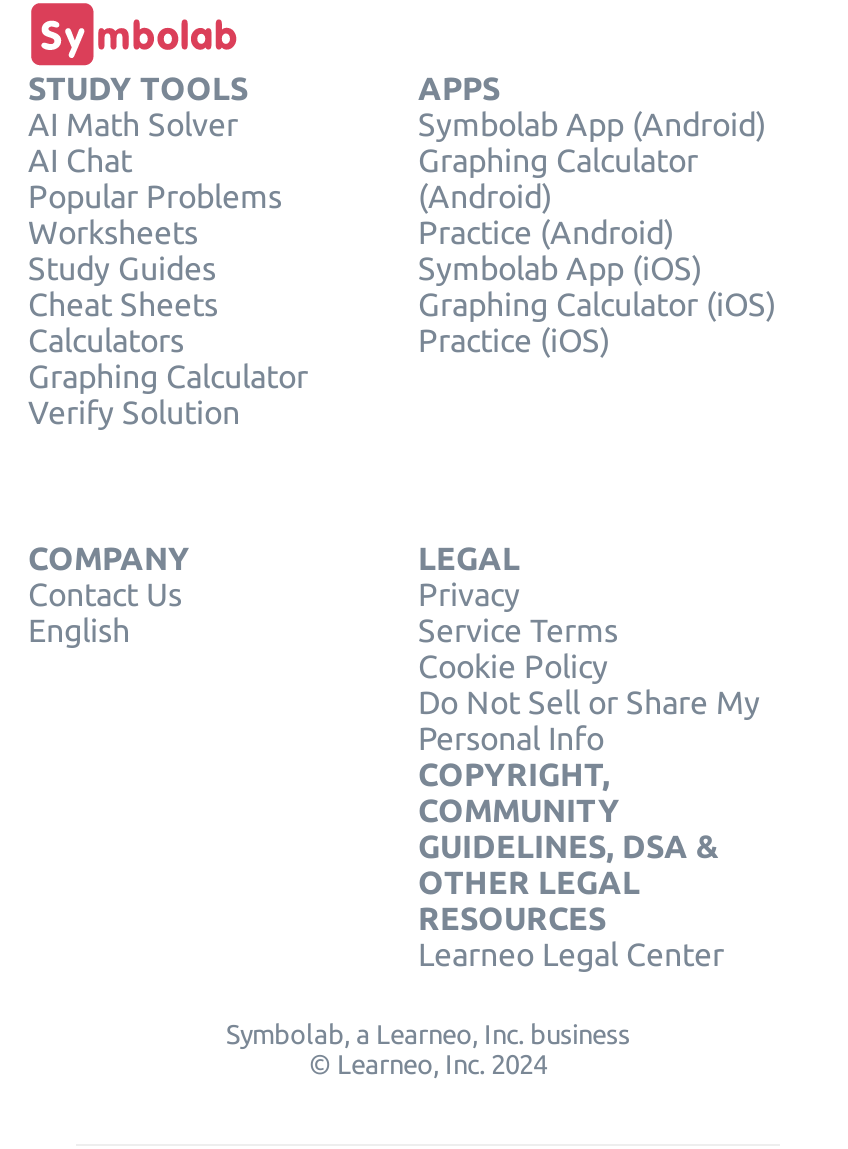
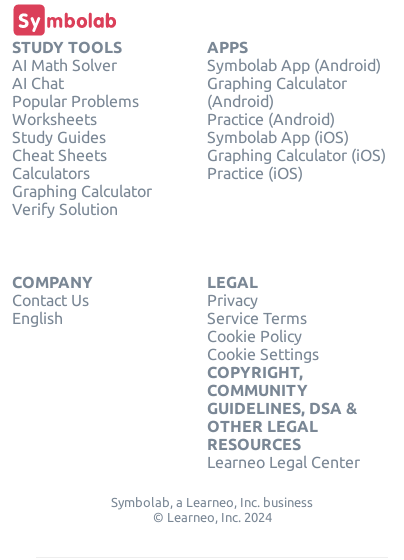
[418,685,760,757] Do Not Sell or Share My | Personal Info -> [207,345,319,363] Cookie Settings

